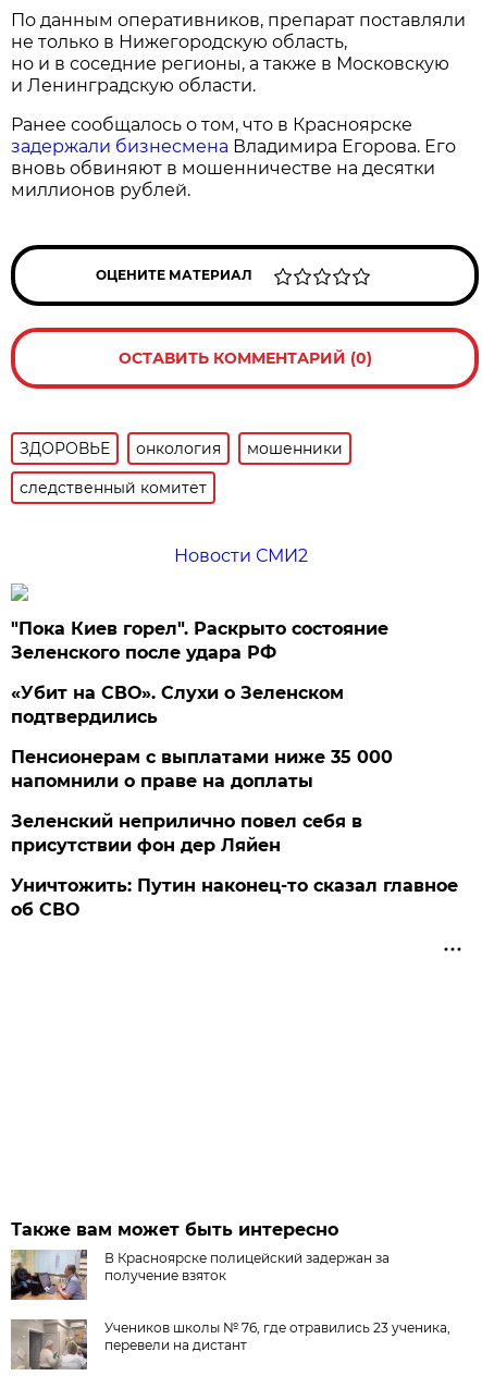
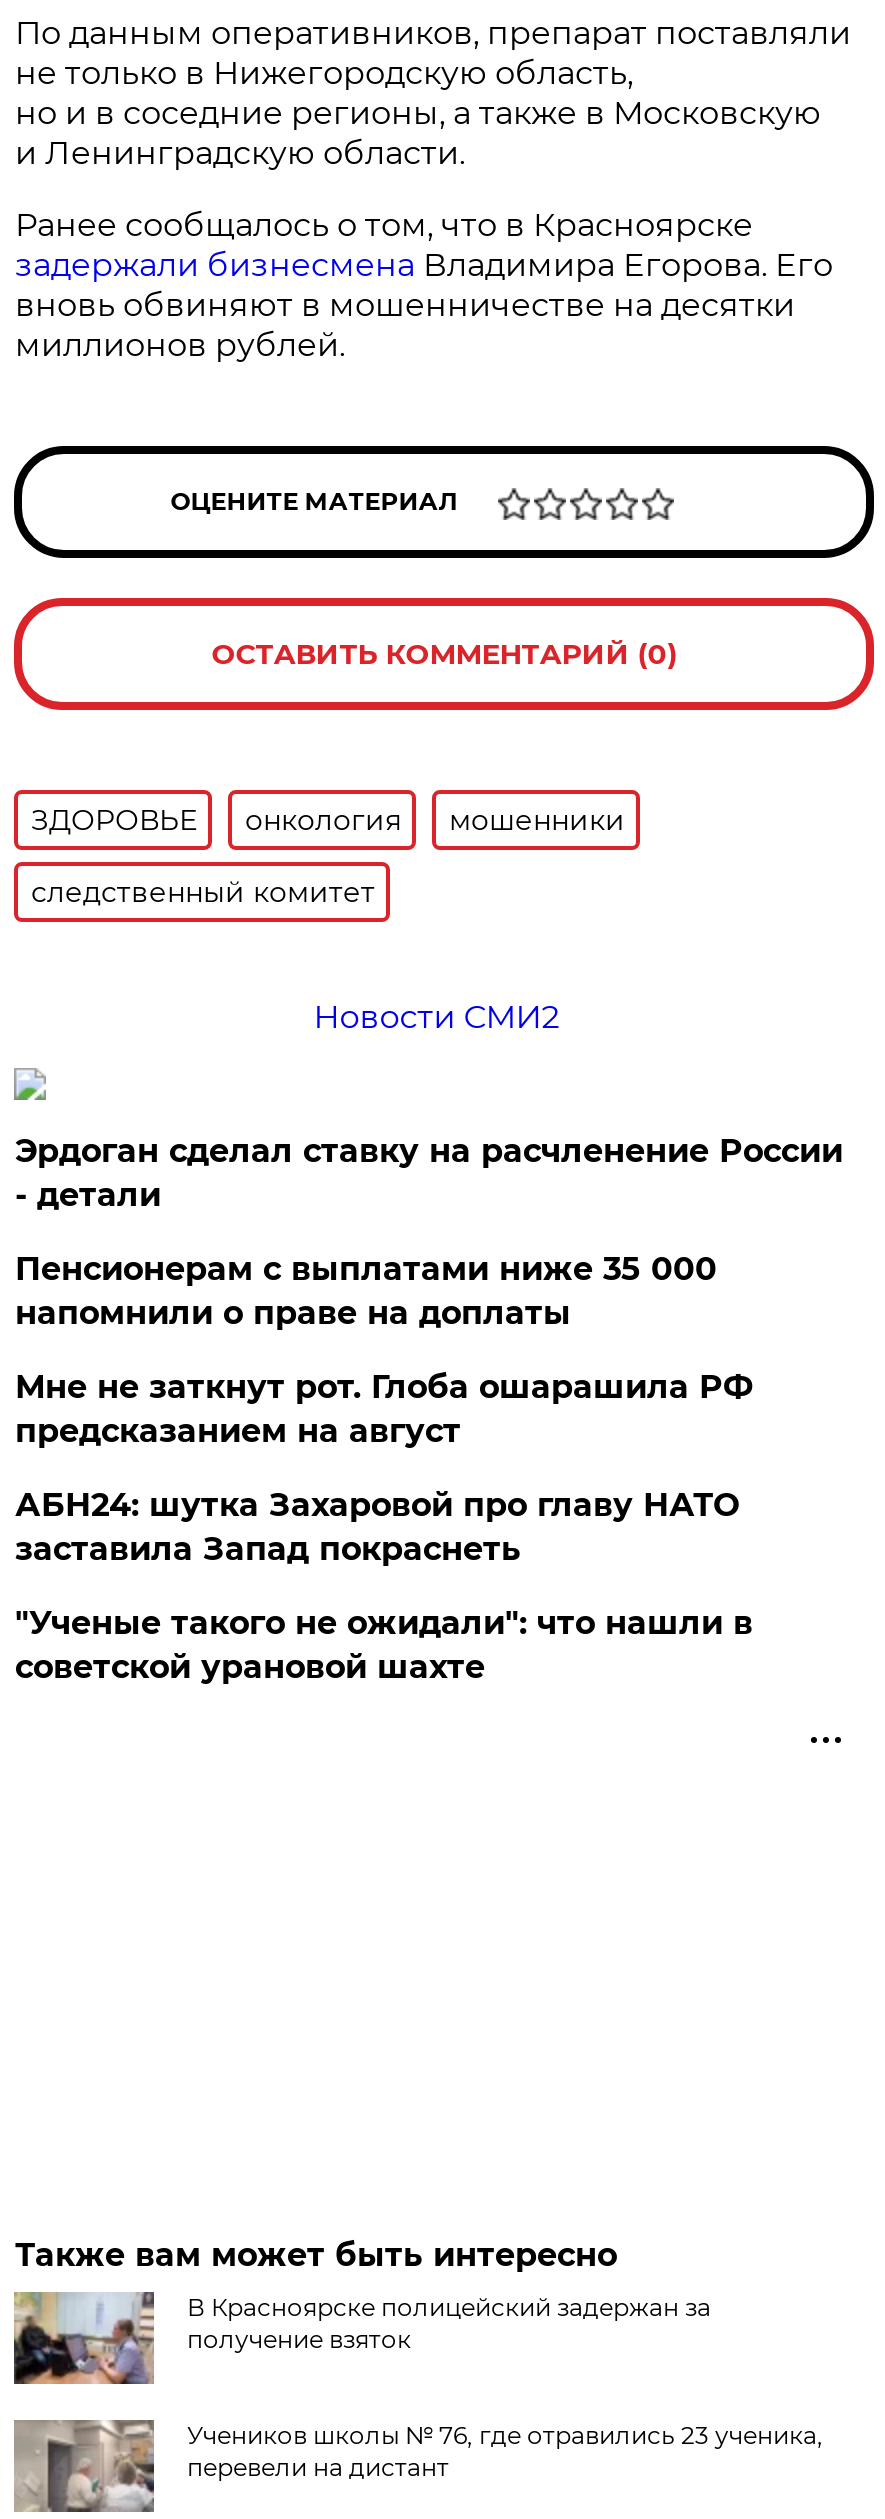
[11,618,389,727] "Пока Киев горел". Раскрыто состояние | Зеленского после удара РФ | «Убит на СВО». Слухи о Зеленском | подтвердились -> [15,1132,843,1214] Эрдоган сделал ставку на расчленение России | - детали
moved [11,747,393,791] -> [15,1250,717,1332]: Пенсионерам с выплатами ниже 35 000 | напомнили о праве на доплаты
[11,811,458,920] Зеленский неприлично повел cебя в | присутствии фон дер Ляйен | Уничтожить: Путин наконец-то сказал главное | об СВО -> [15,1368,753,1686] Мне не заткнут рот. Глоба ошарашила РФ | предсказанием на август | АБН24: шутка Захаровой про главу НАТО | заставила Запад покраснеть | "Ученые такого не ожидали": что нашли в | советской урановой шахте

